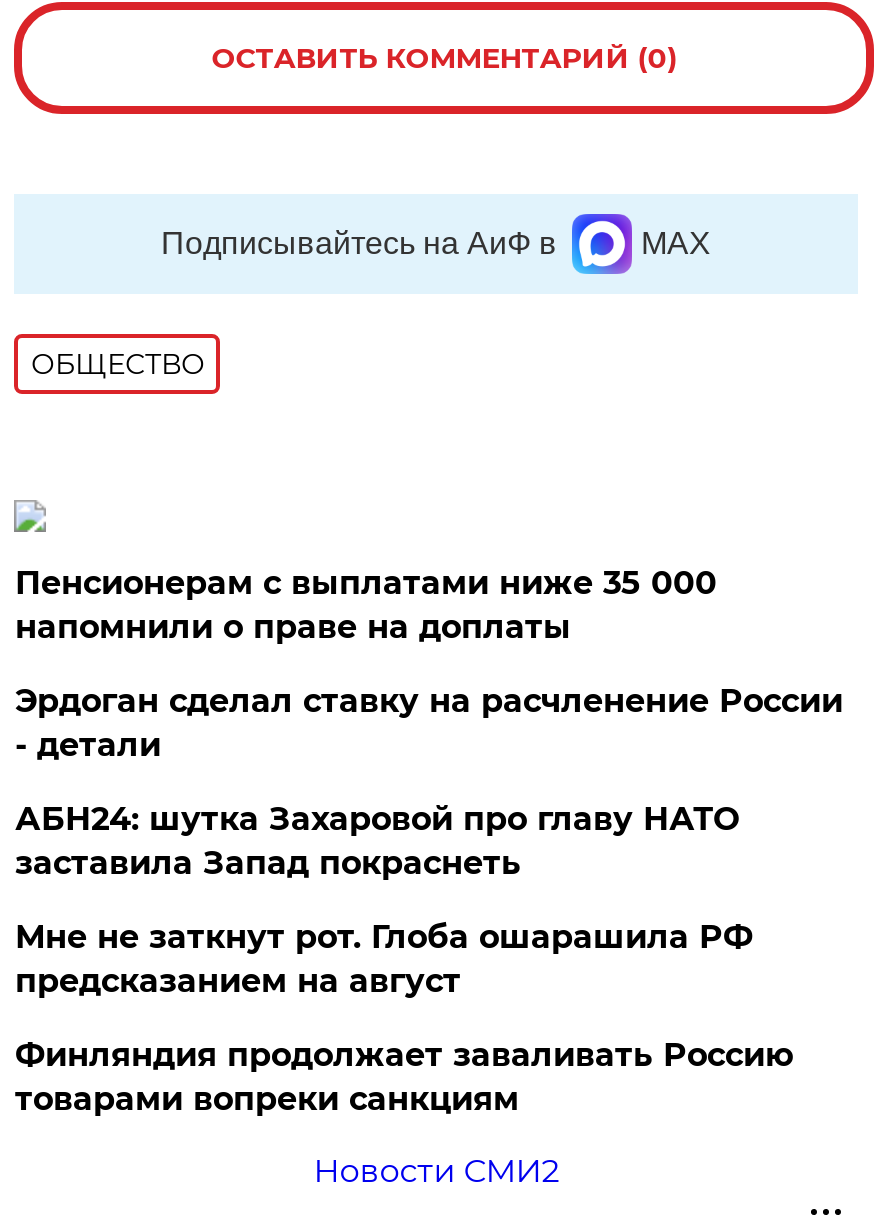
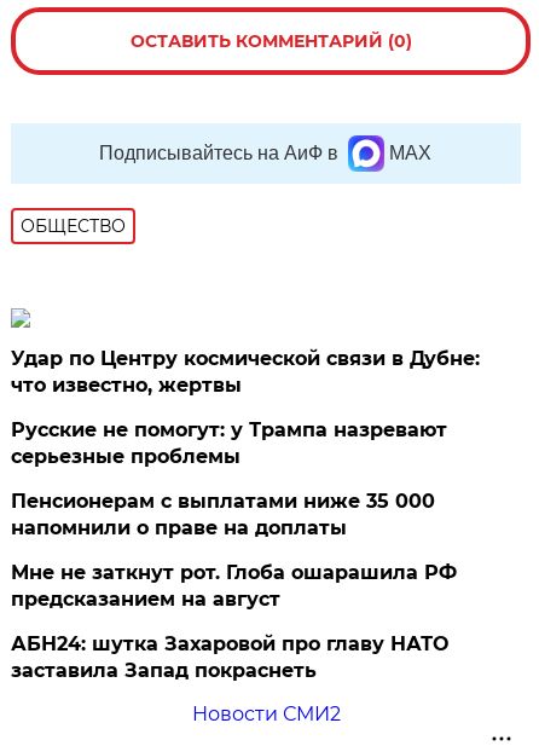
none -> [11,347,480,468] Удар по Центру космической связи в Дубне: | что известно, жертвы | Русские не помогут: у Трампа назревают | серьезные проблемы
moved [15,564,717,646] -> [11,490,436,539]: Пенсионерам с выплатами ниже 35 000 | напомнили о праве на доплаты
[15,682,843,764] Эрдоган сделал ставку на расчленение России | - детали -> none
moved [15,800,739,882] -> [11,632,449,682]: АБН24: шутка Захаровой про главу НАТО | заставила Запад покраснеть
[15,1036,793,1118] Финляндия продолжает заваливать Россию | товарами вопреки санкциям -> none

